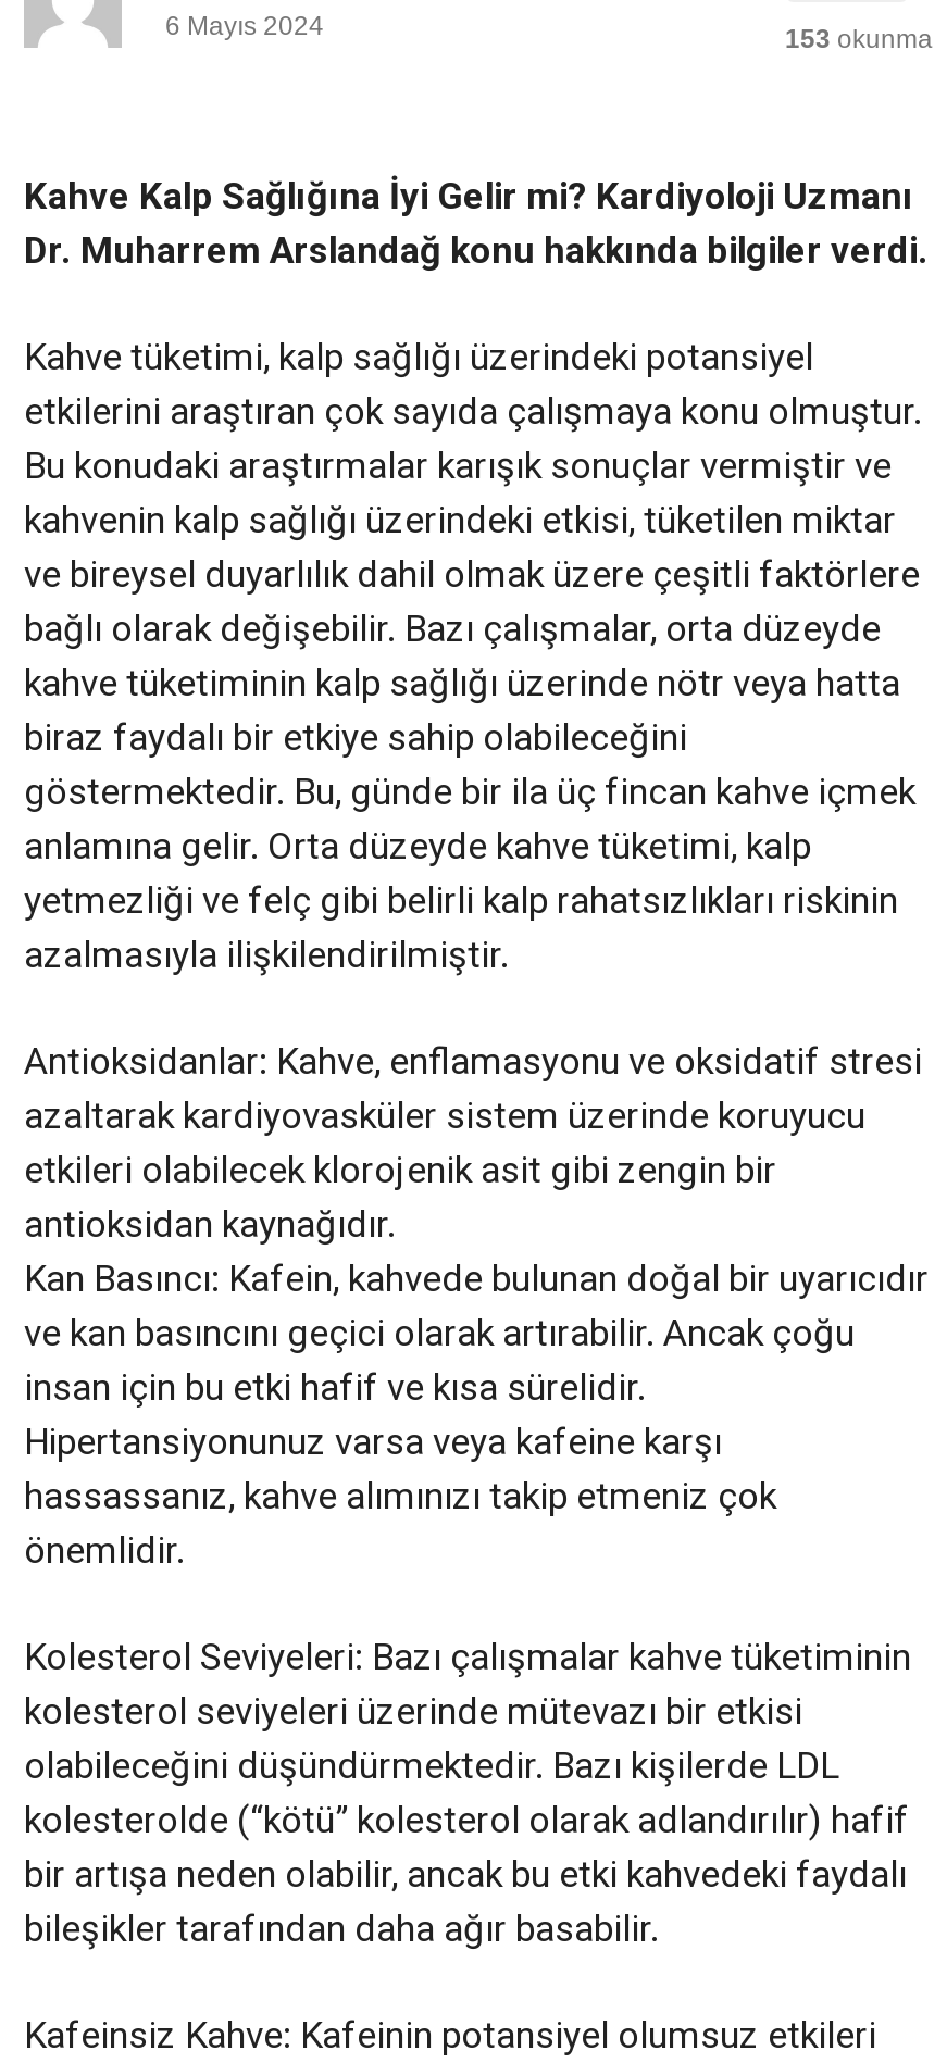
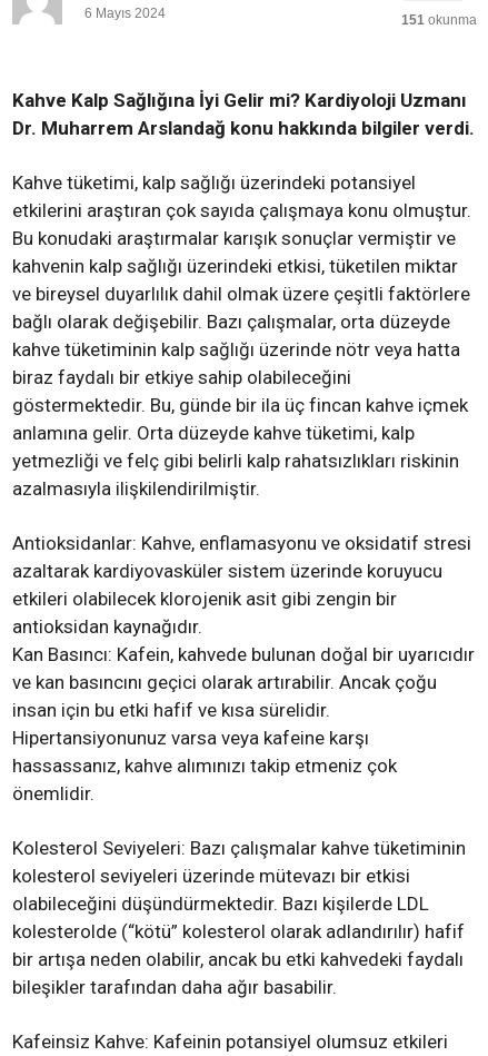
[785,23,933,54] 153 okunma -> [401,12,477,27] 151 okunma

